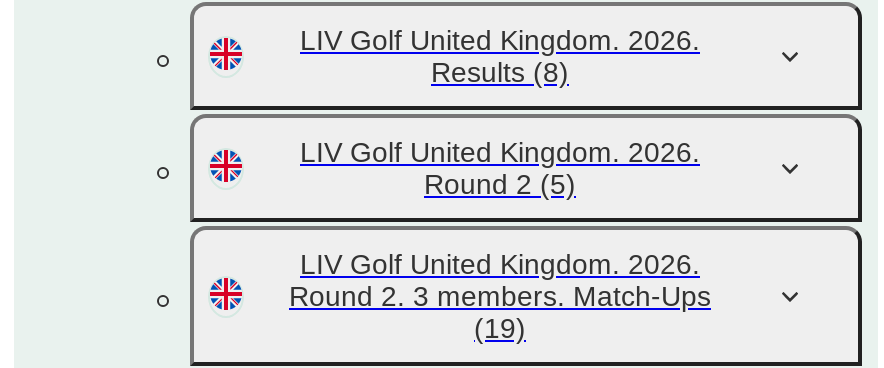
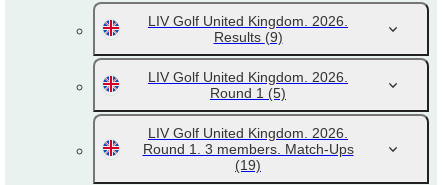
[431,56,569,88] Results (8) -> [213,29,282,45] Results (9)
[424,168,576,200] Round 2 (5) -> [210,85,286,101] Round 1 (5)
[289,280,711,312] Round 2. 3 members. Match-Ups -> [142,141,353,157] Round 1. 3 members. Match-Ups

